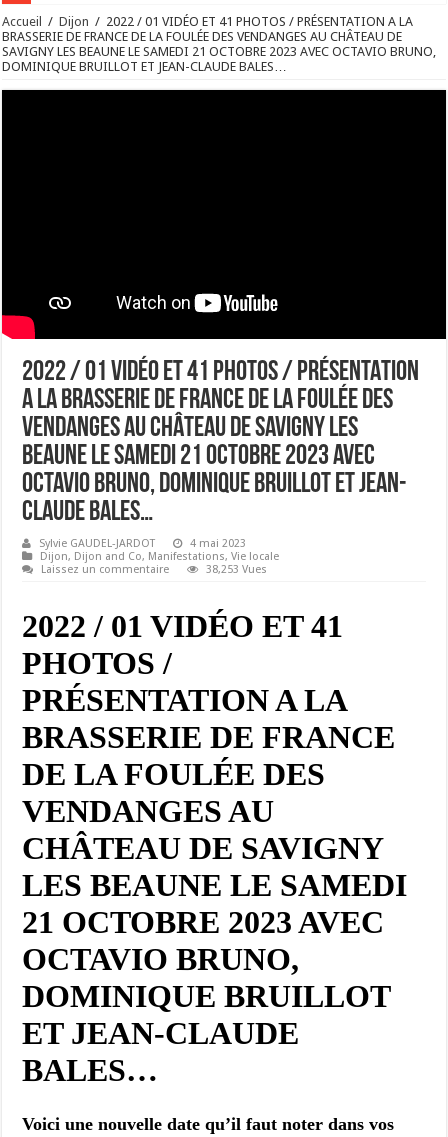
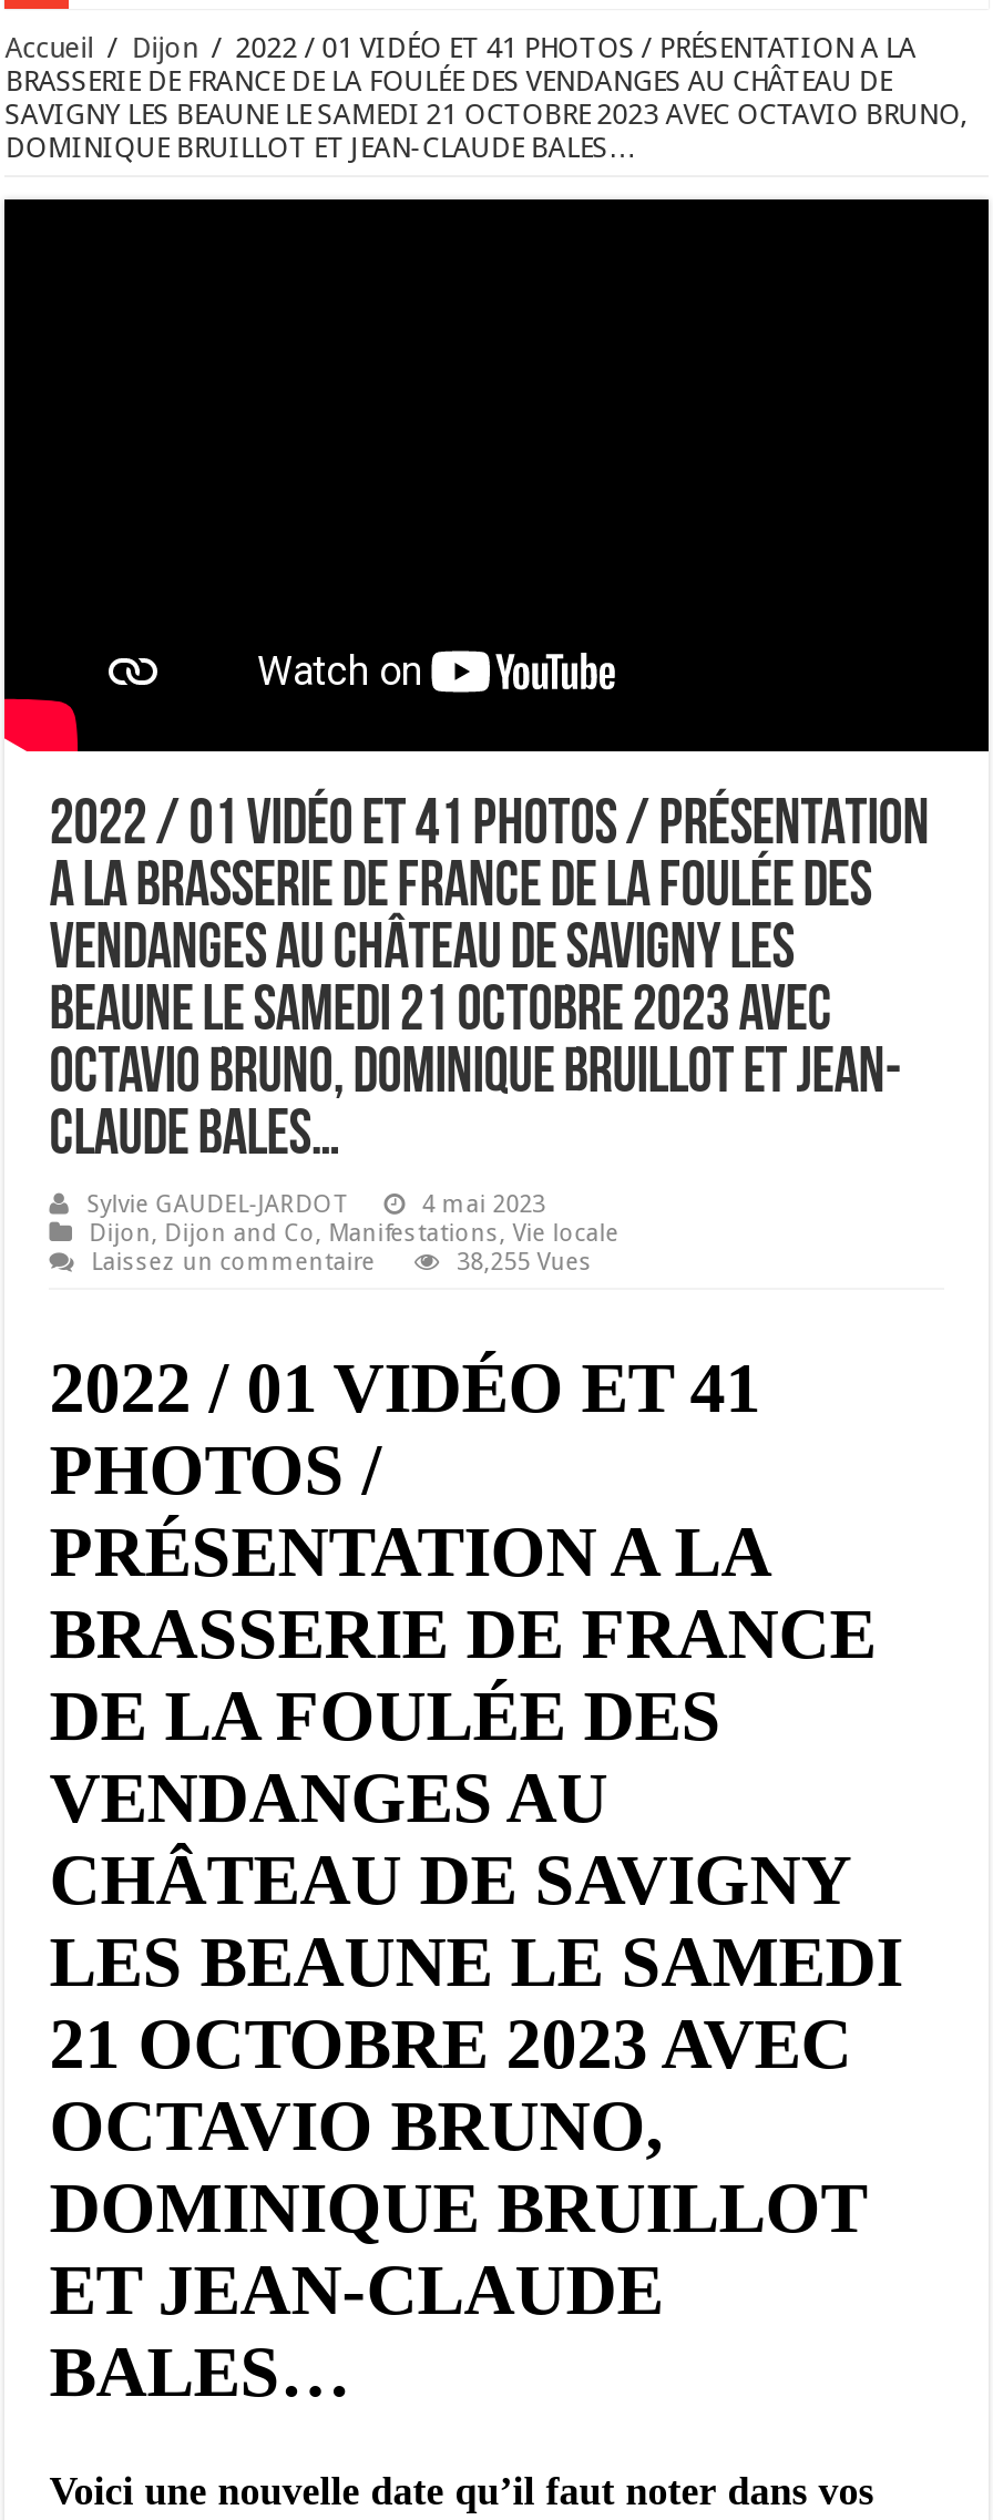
[206,563,267,576] 38,253 Vues -> [457,1248,592,1277] 38,255 Vues

